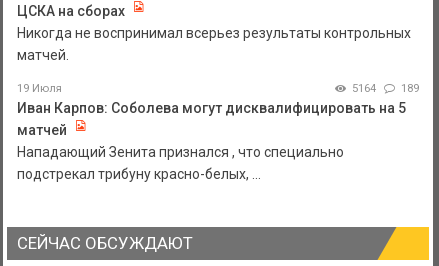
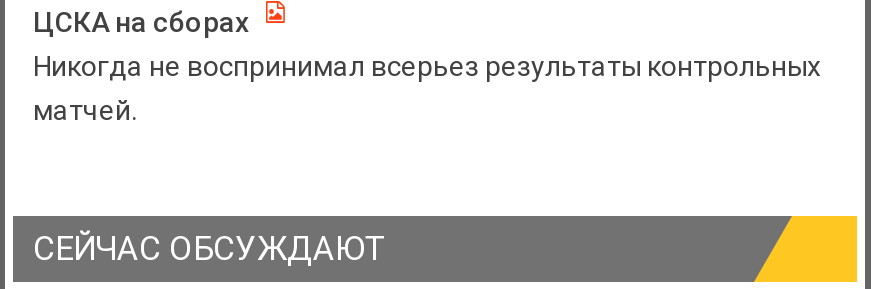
[17,82,419,182] 19 Июля | 5164 | 189 | Иван Карпов: Соболева могут дисквалифицировать на 5 | матчей | Нападающий Зенита признался , что специально | подстрекал трибуну красно-белых, ... -> none

